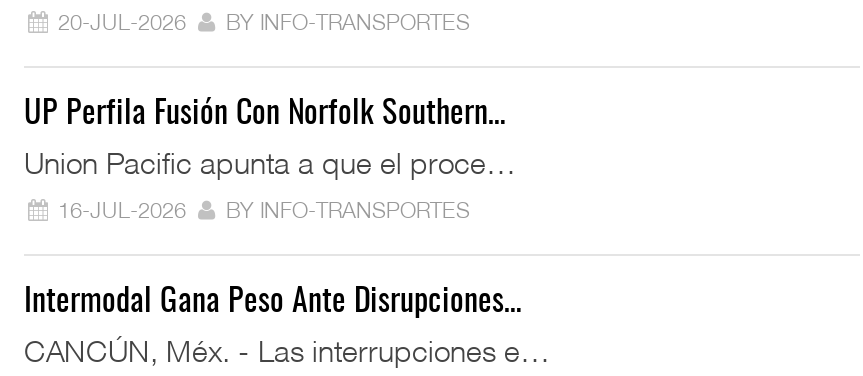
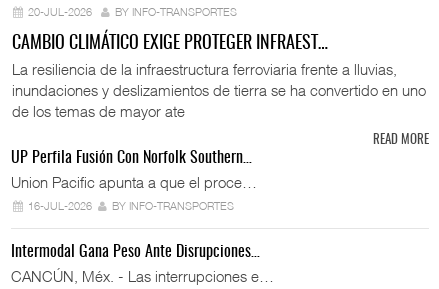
none -> [12,35,429,147] CAMBIO CLIMÁTICO EXIGE PROTEGER INFRAEST… | La resiliencia de la infraestructura ferroviaria frente a lluvias, | inundaciones y deslizamientos de tierra se ha convertido en uno | de los temas de mayor ate | READ MORE

